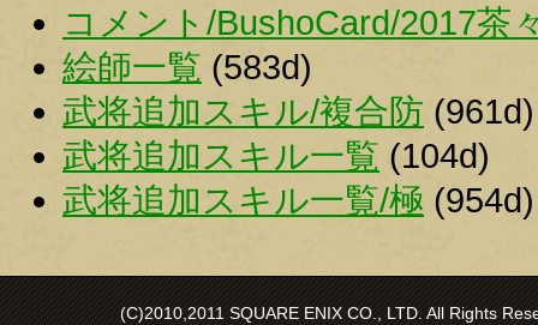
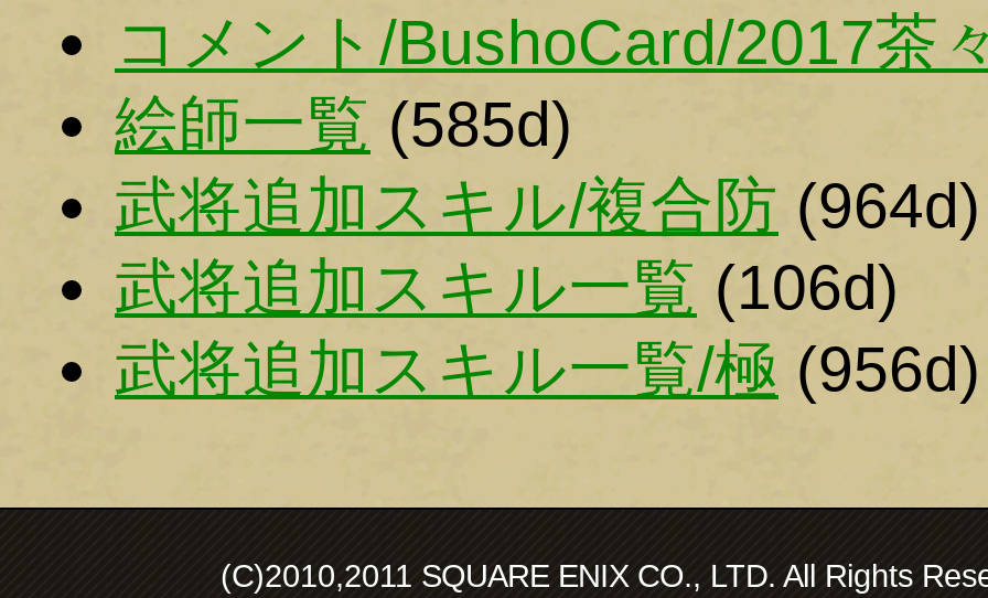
[62,48,312,86] 絵師一覧(583d) -> [115,88,573,159] 絵師一覧(585d)
[62,92,534,131] 武将追加スキル/複合防(961d) -> [115,170,981,241] 武将追加スキル/複合防(964d)
[62,137,490,175] 武将追加スキル一覧(104d) -> [115,252,900,322] 武将追加スキル一覧(106d)
[62,181,534,219] 武将追加スキル一覧/極(954d) -> [115,333,981,404] 武将追加スキル一覧/極(956d)

